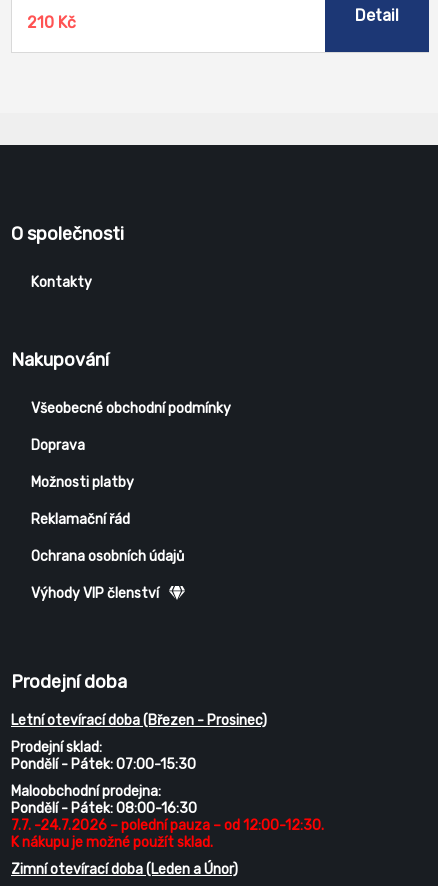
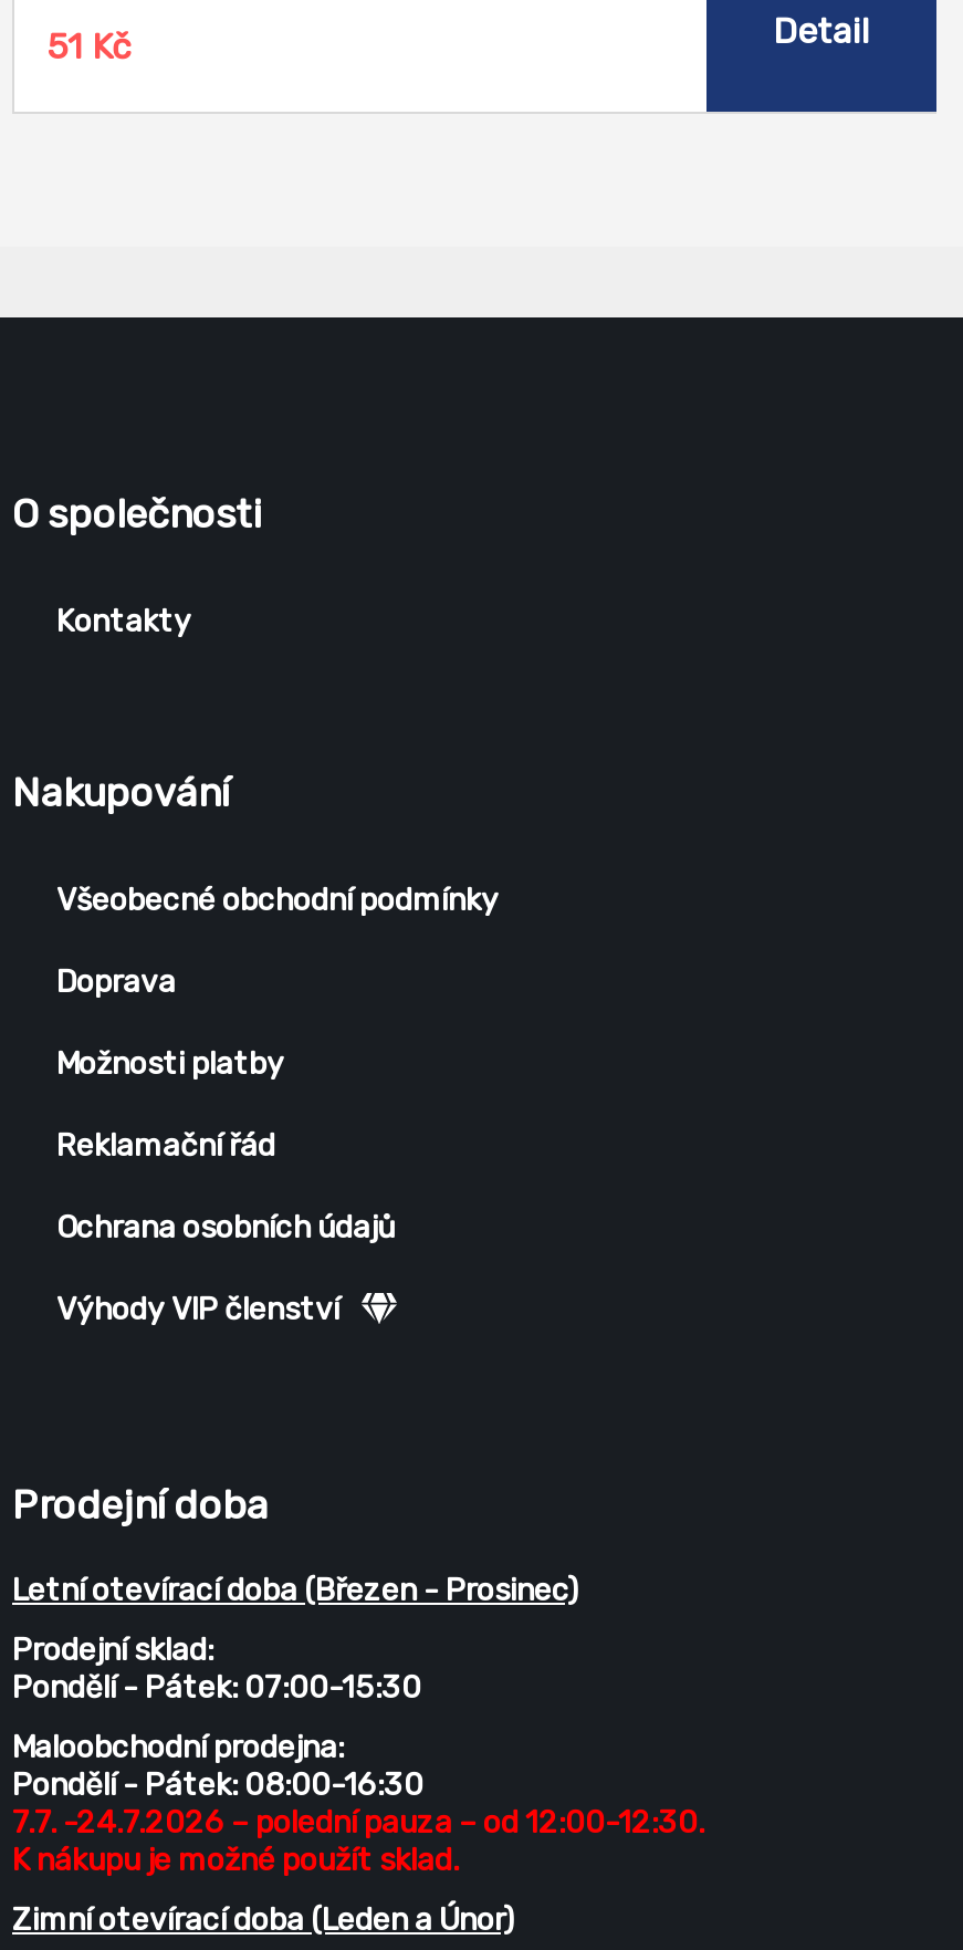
[27,13,80,32] 210 Kč -> [48,26,140,68] 51 Kč

